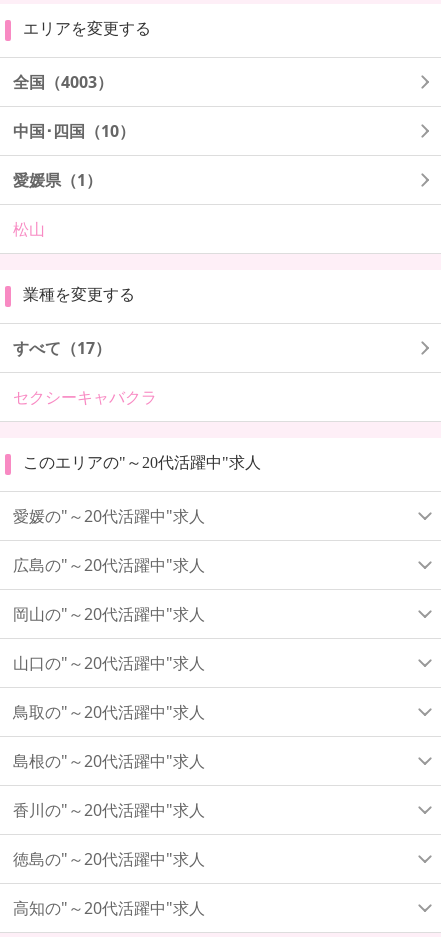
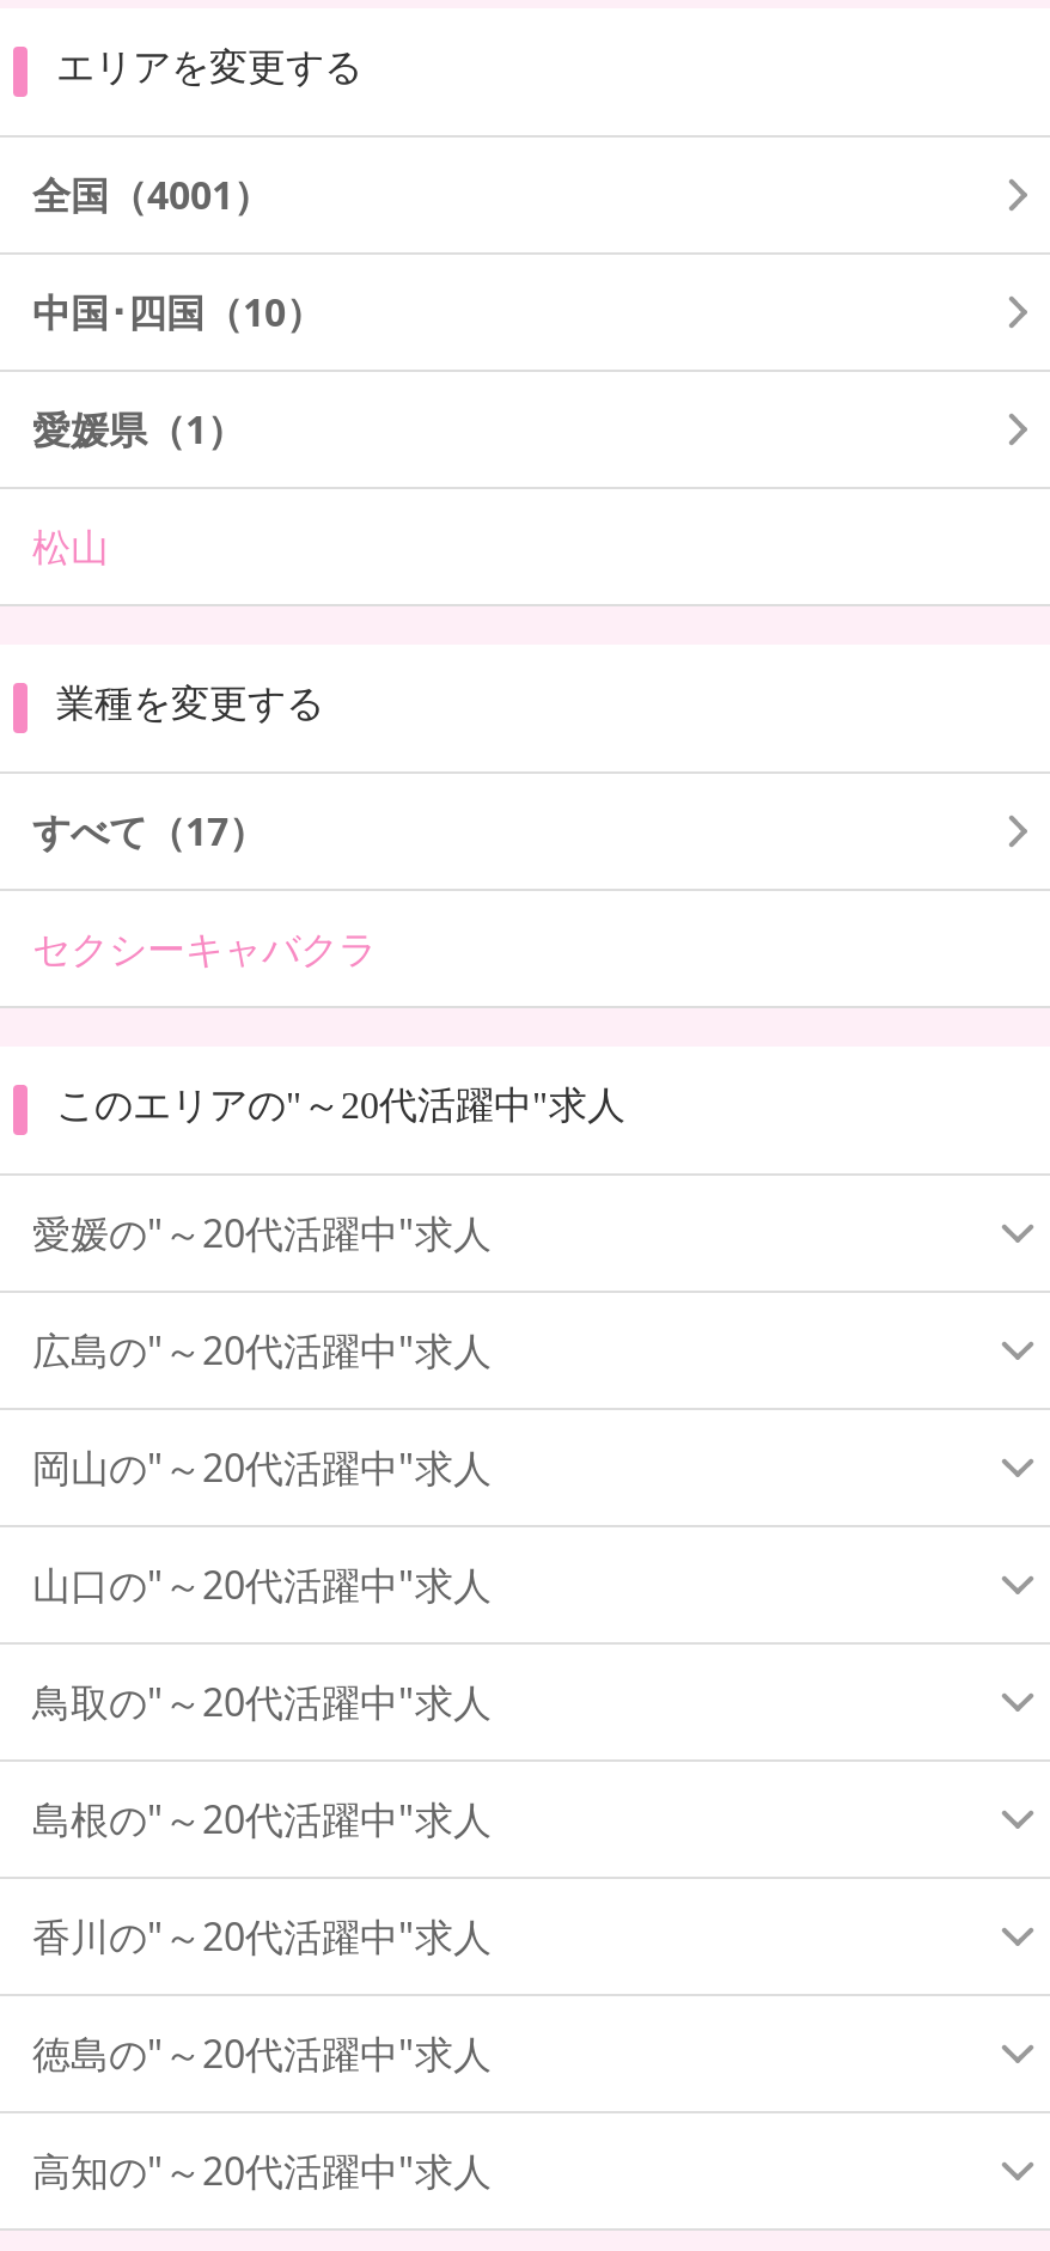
[13,71,113,93] 全国（4003） -> [32,168,271,221] 全国（4001）

